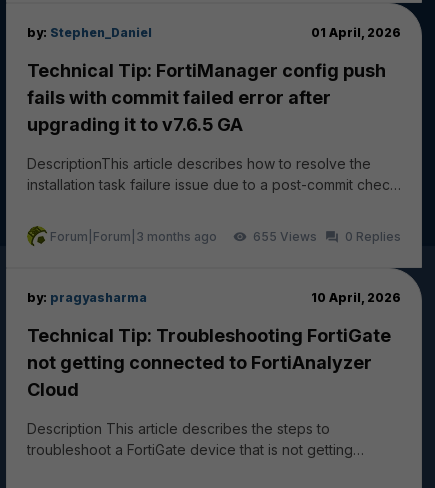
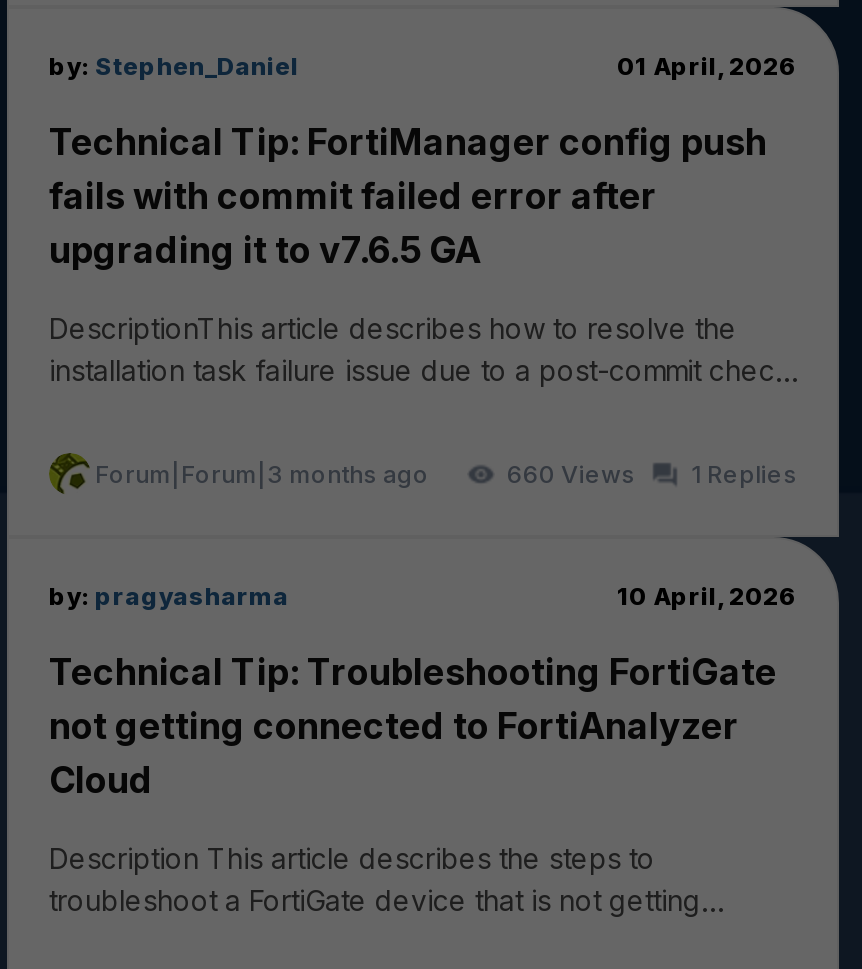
[253,229,277,244] 655 -> [507,459,555,489] 660
[345,229,353,244] 0 -> [691,459,701,489] 1

